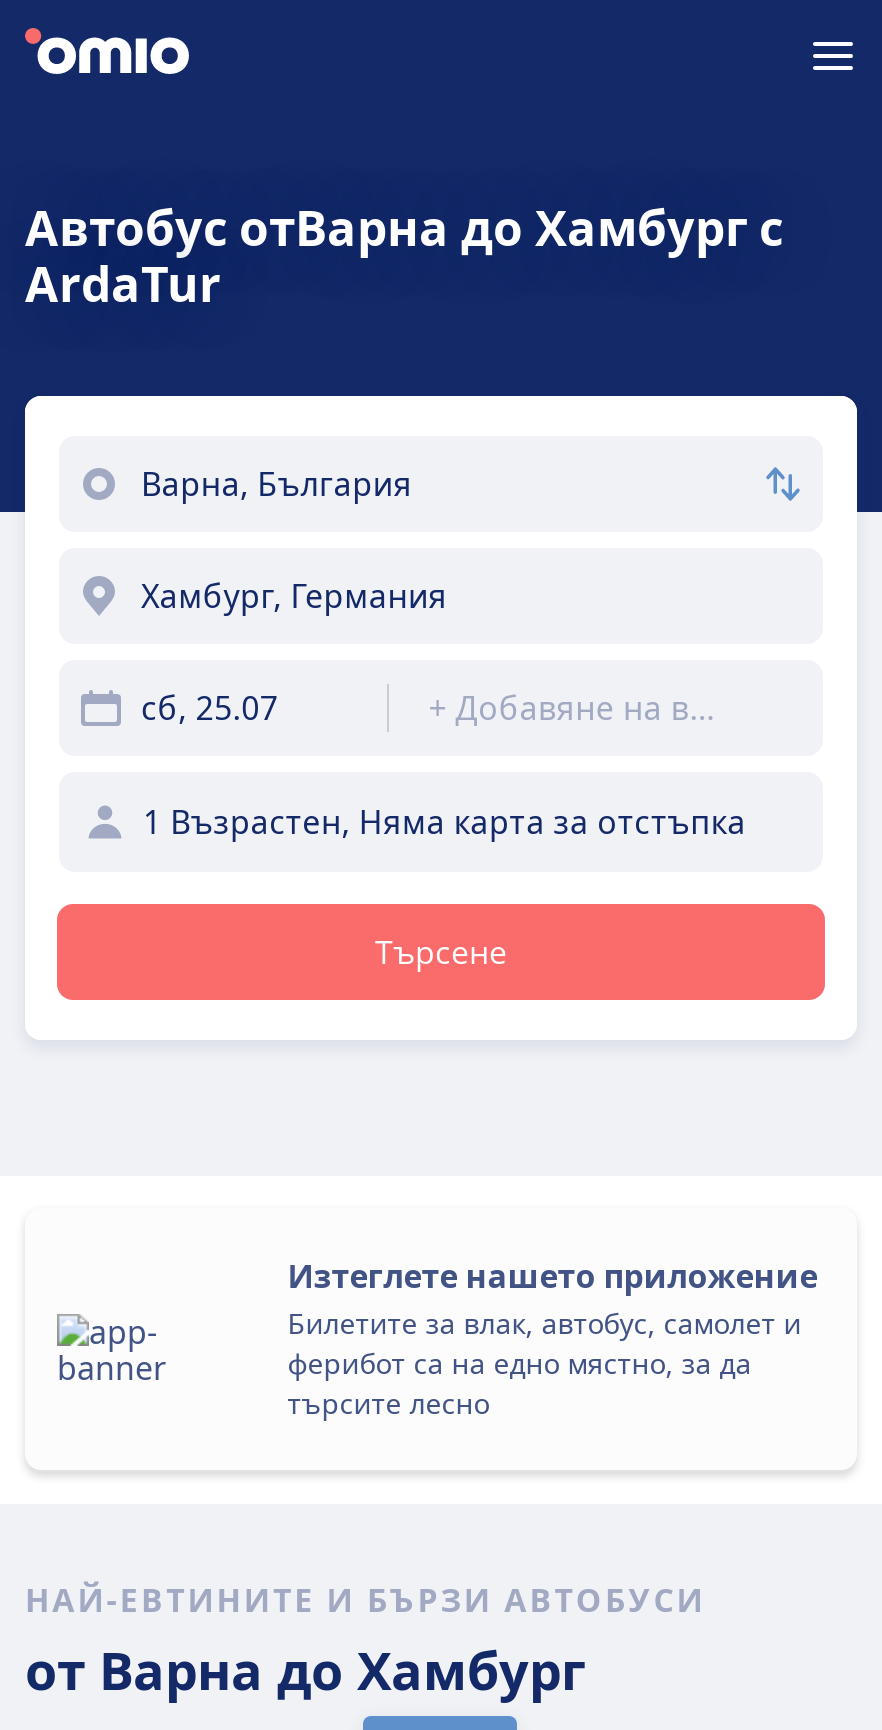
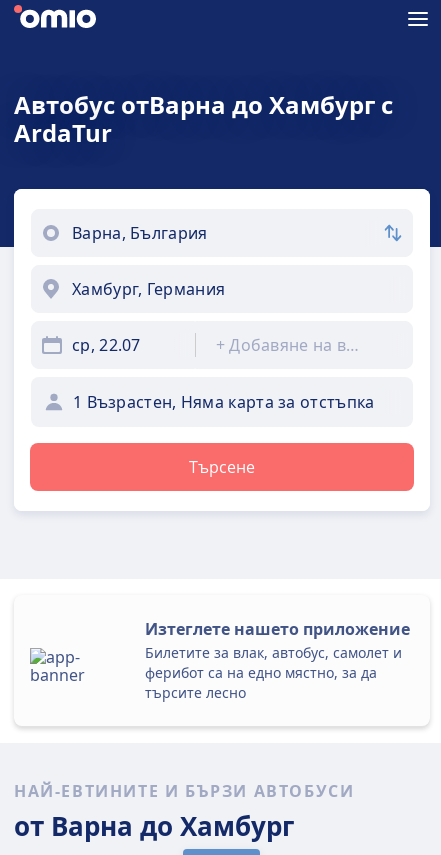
[141,686,278,730] сб, 25.07 -> [72,334,141,356] ср, 22.07

